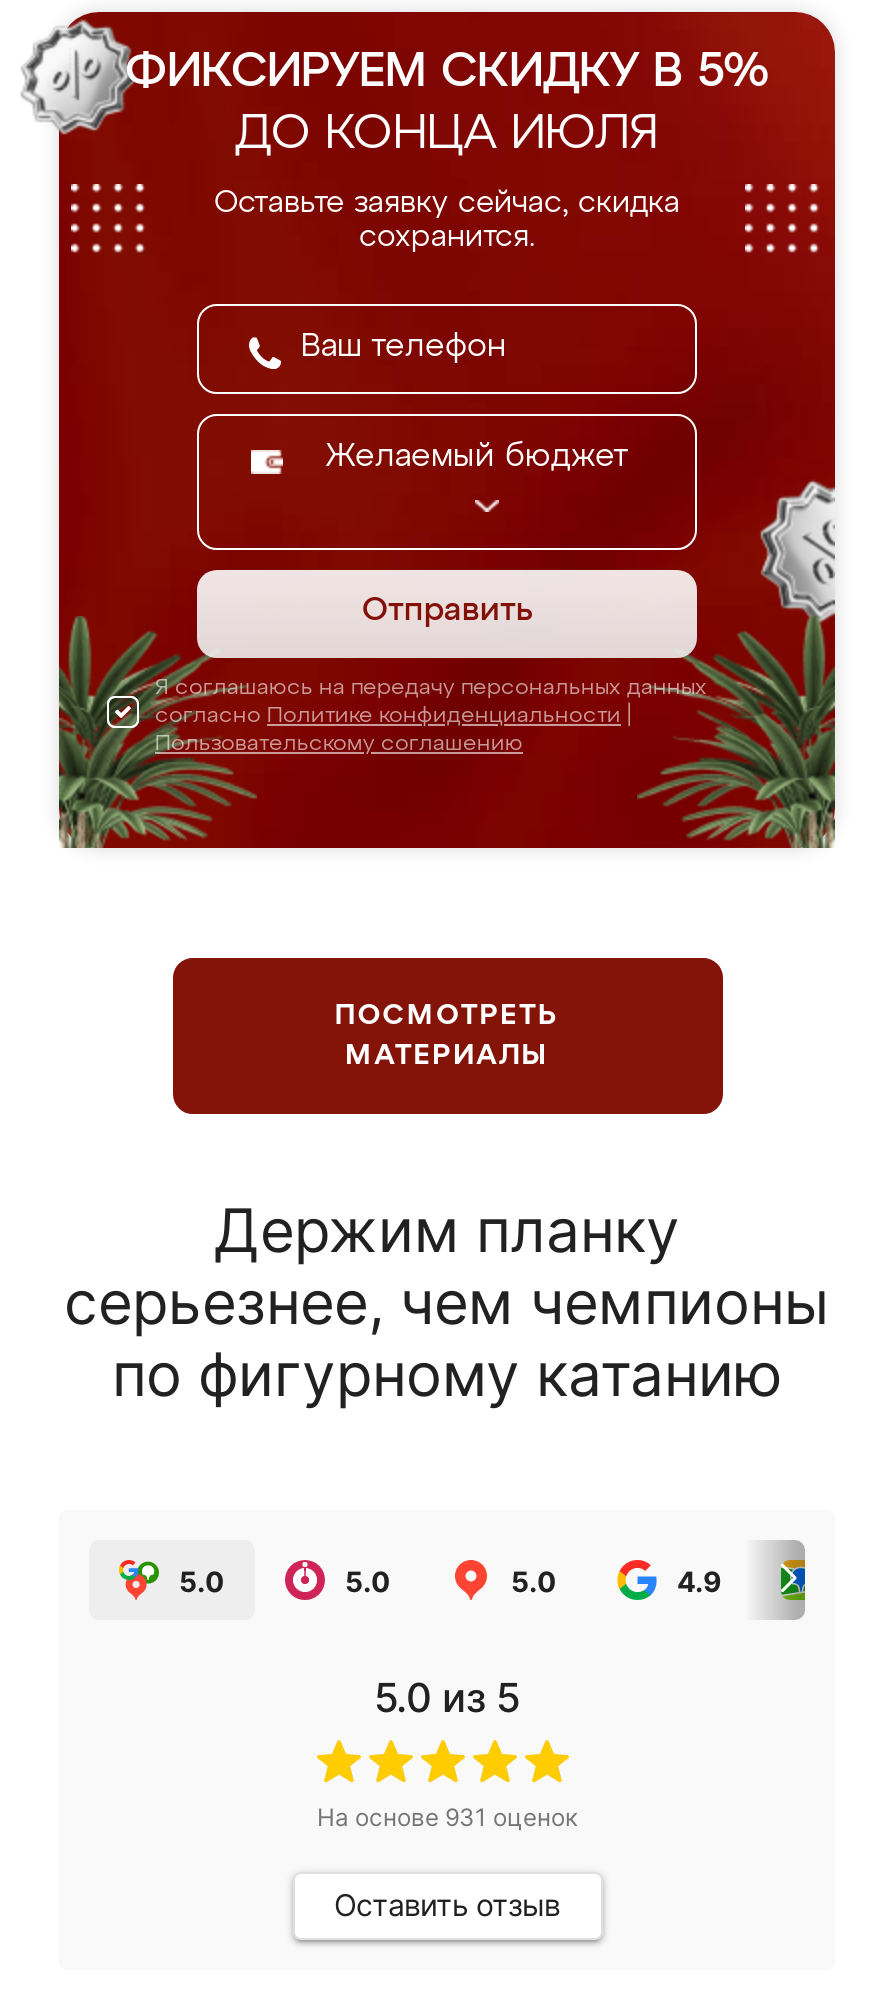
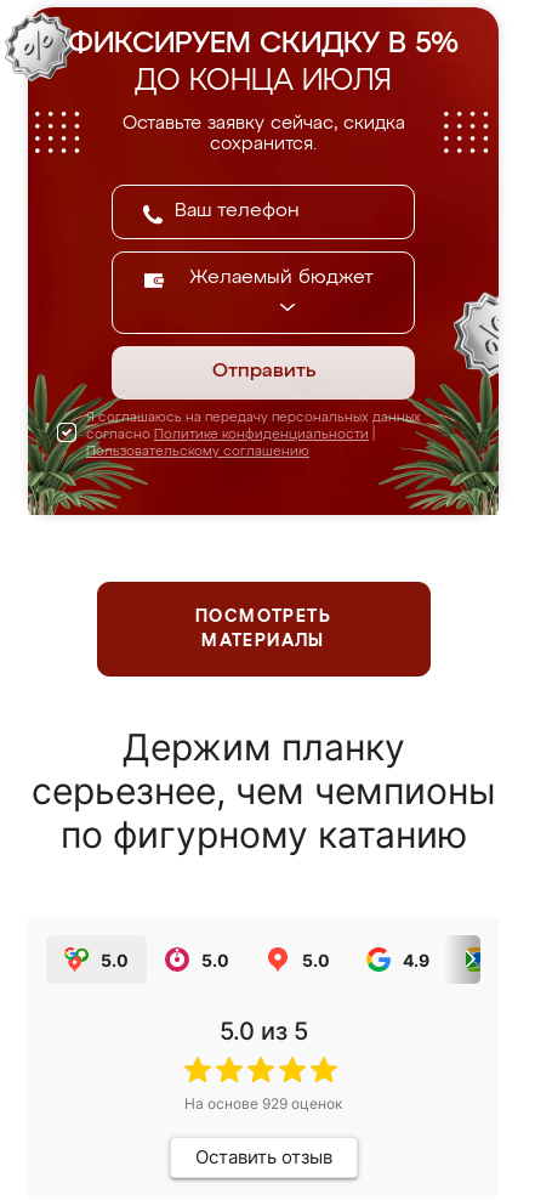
[317,1802,577,1832] На основе 931 оценок -> [184,1094,342,1113] На основе 929 оценок

